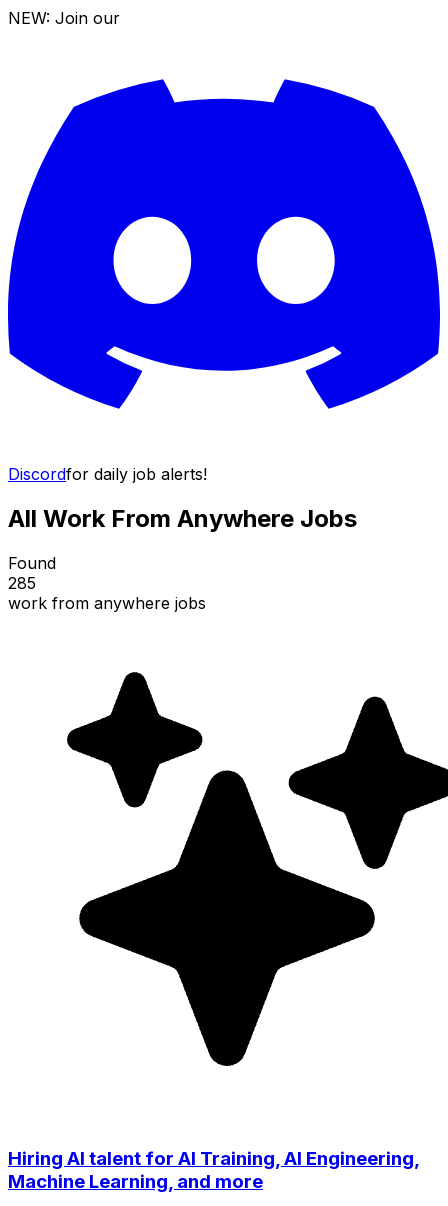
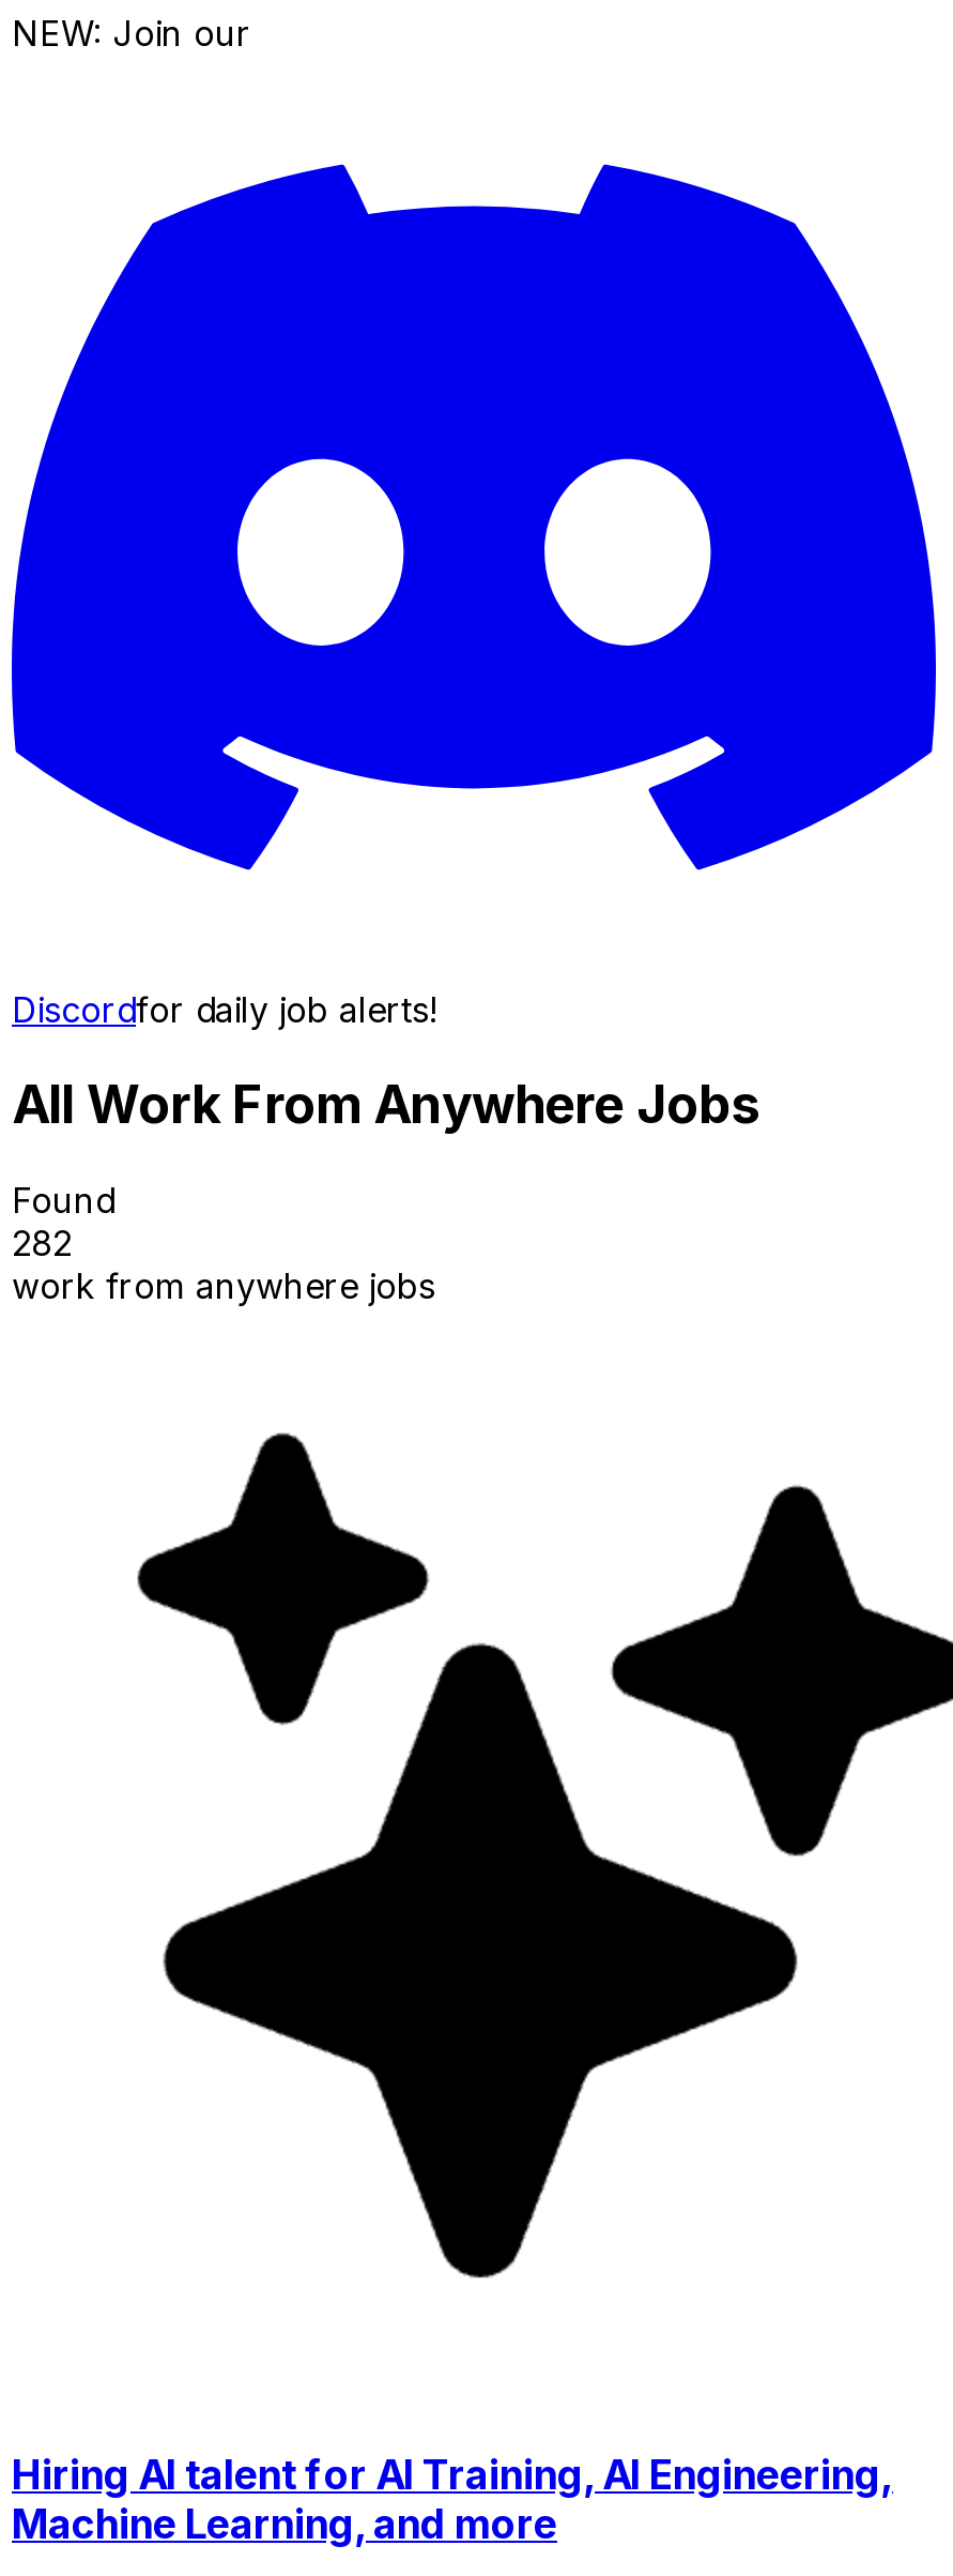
[8,573,36,593] 285 -> [12,1221,72,1264] 282

